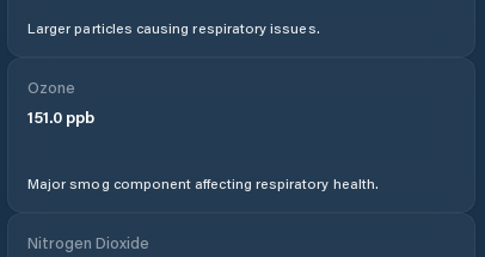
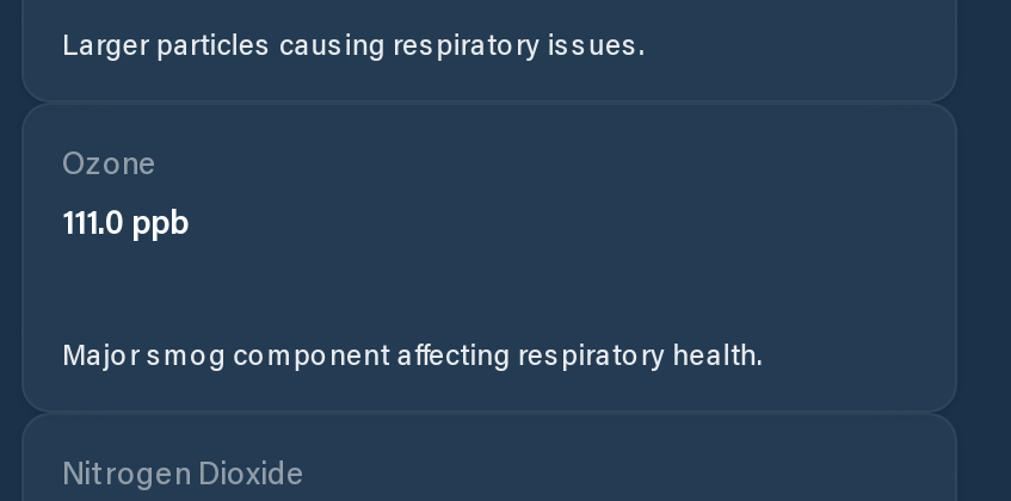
[27,105,94,128] 151.0 ppb -> [62,198,189,243] 111.0 ppb

